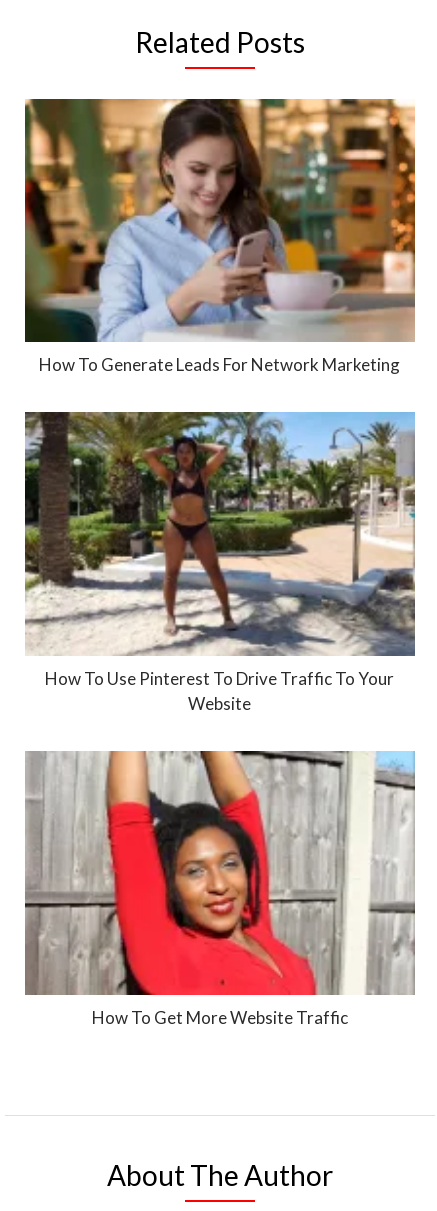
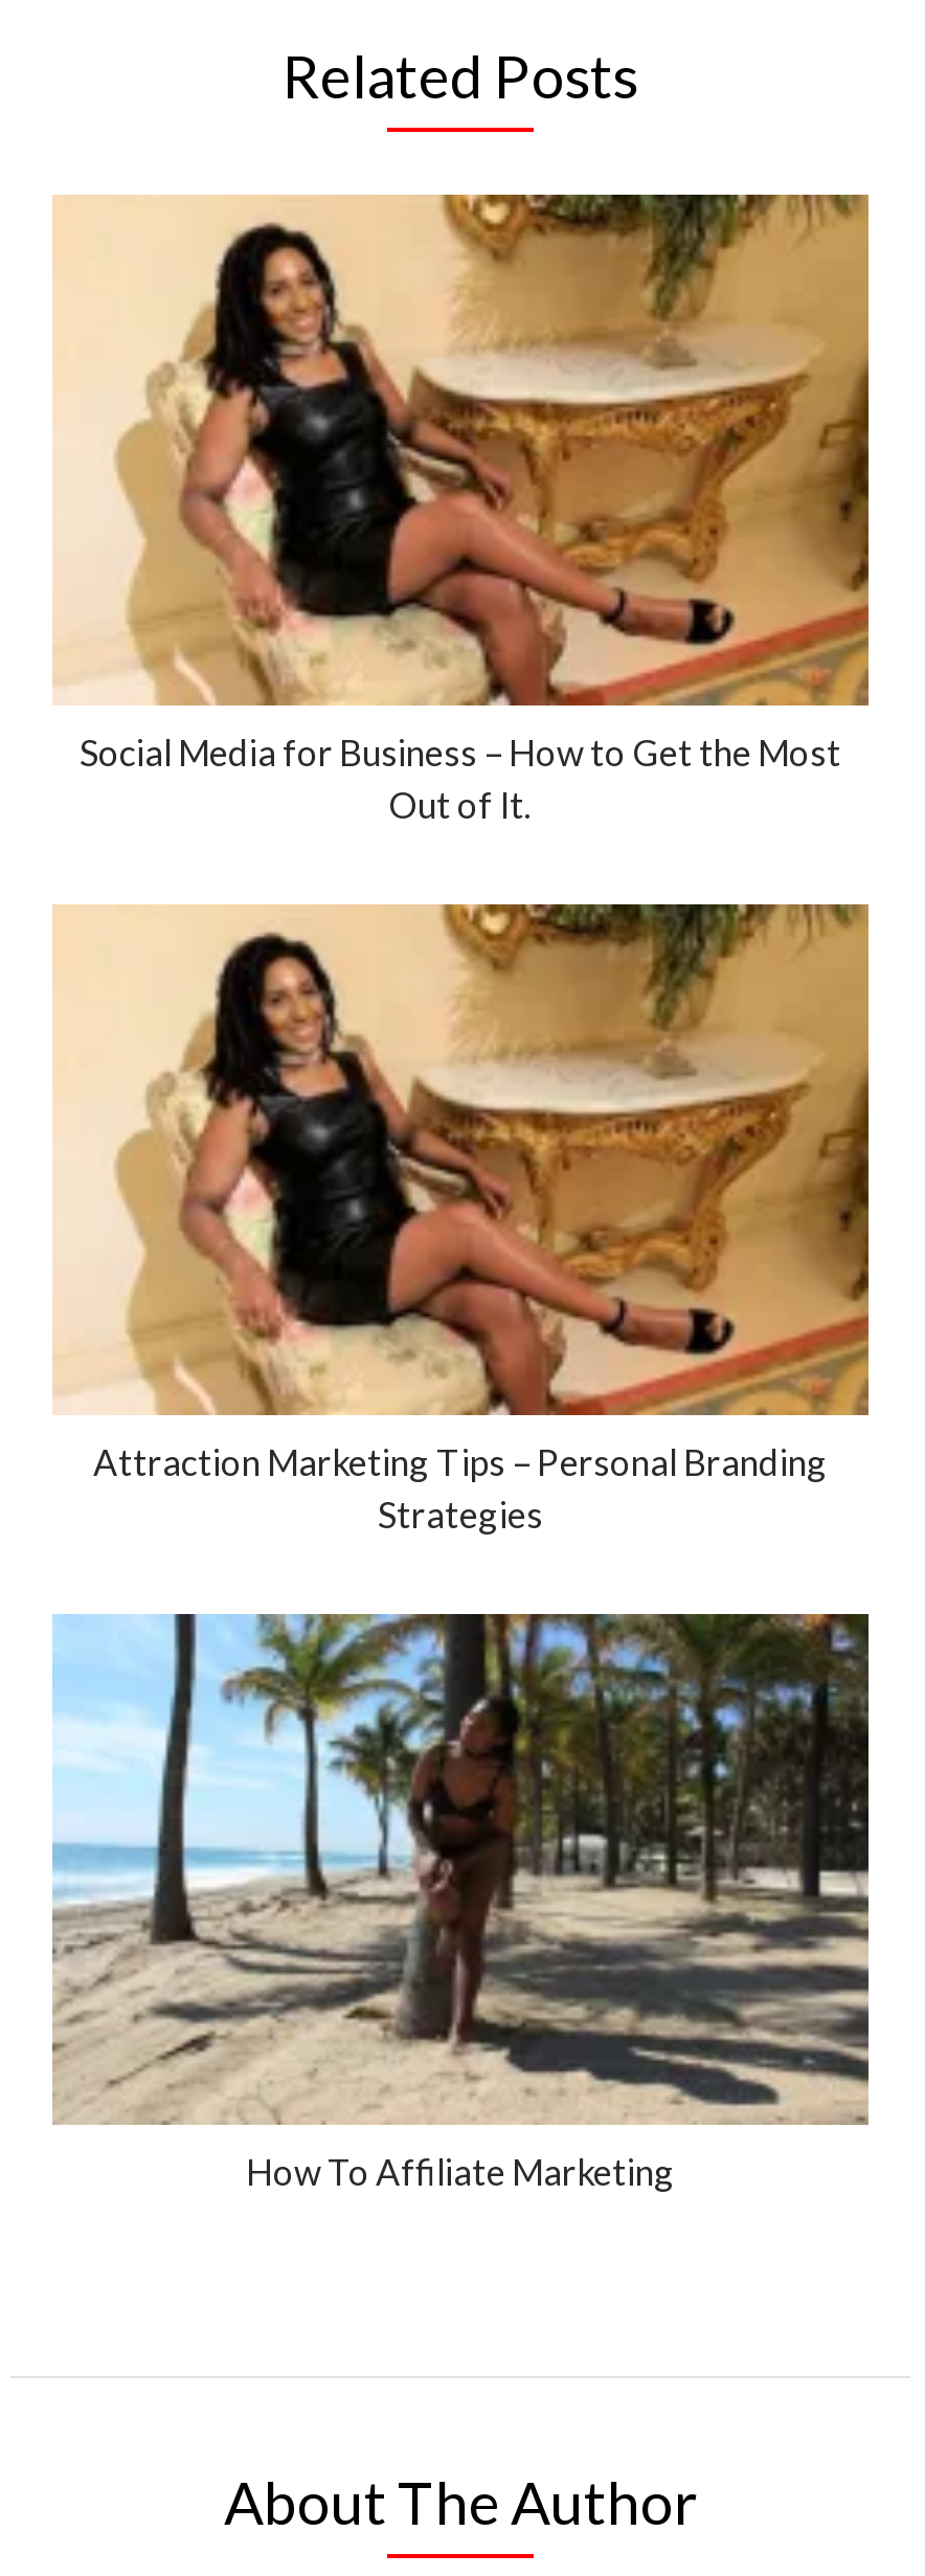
[24,98,416,375] [image] | How To Generate Leads For Network Marketing -> [52,192,871,827] [image] | Social Media for Business – How to Get the Most | Out of It.
[24,411,416,714] [image] | How To Use Pinterest To Drive Traffic To Your | Website -> [52,901,868,1536] [image] | Attraction Marketing Tips – Personal Branding | Strategies
[25,750,415,1028] [image] | How To Get More Website Traffic -> [52,1611,868,2193] [image] | How To Affiliate Marketing

